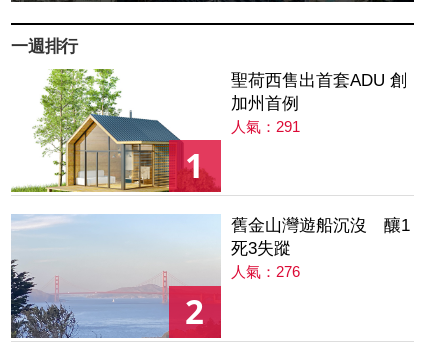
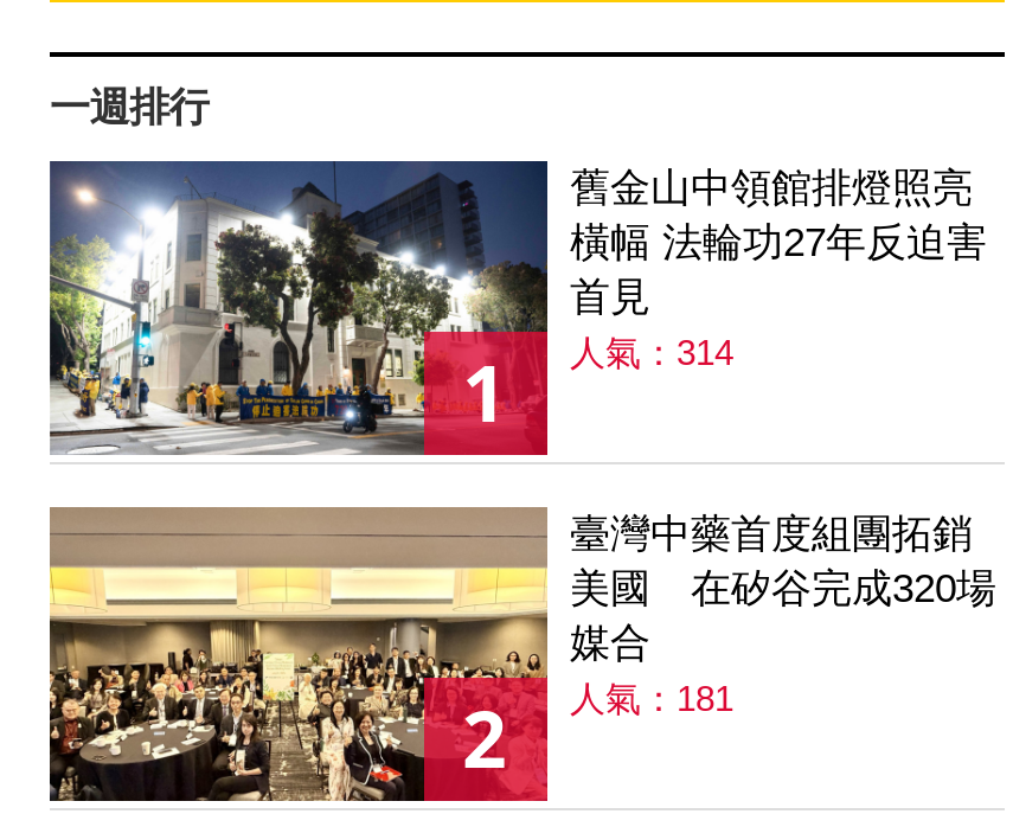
[11,68,406,193] [image] | 聖荷西售出首套ADU 創 | 加州首例 | 人氣：291 -> [47,159,987,455] [image] | 舊金山中領館排燈照亮 | 橫幅 法輪功27年反迫害 | 首見 | 人氣：314
[10,214,409,339] [image] | 舊金山灣遊船沉沒 釀1 | 死3失蹤 | 人氣：276 -> [47,505,996,803] [image] | 臺灣中藥首度組團拓銷 | 美國 在矽谷完成320場 | 媒合 | 人氣：181

